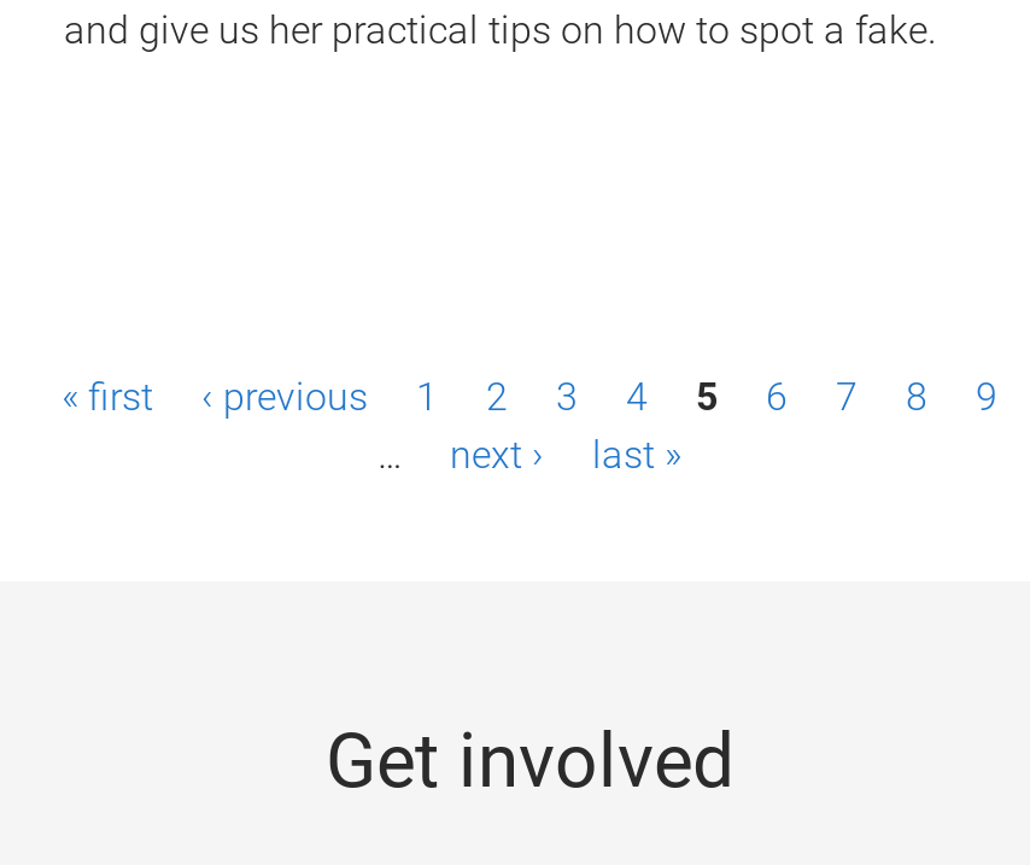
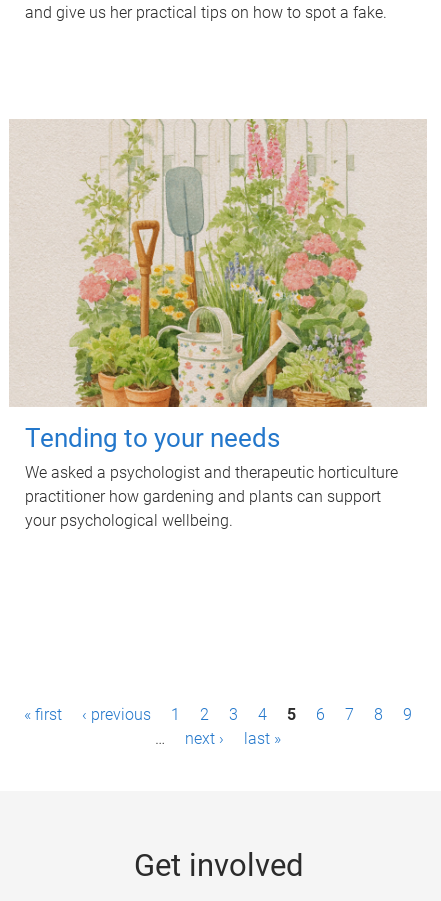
none -> [9,118,427,530] [image] | Tending to your needs | We asked a psychologist and therapeutic horticulture | practitioner how gardening and plants can support | your psychological wellbeing.

